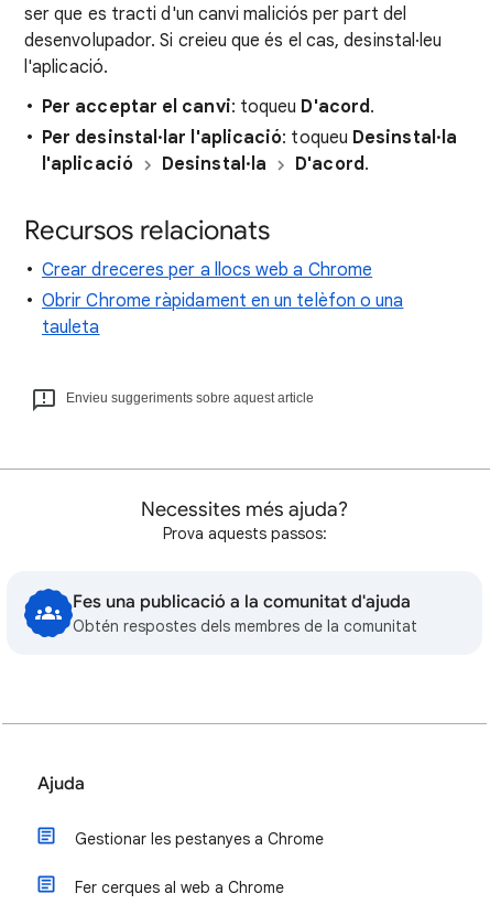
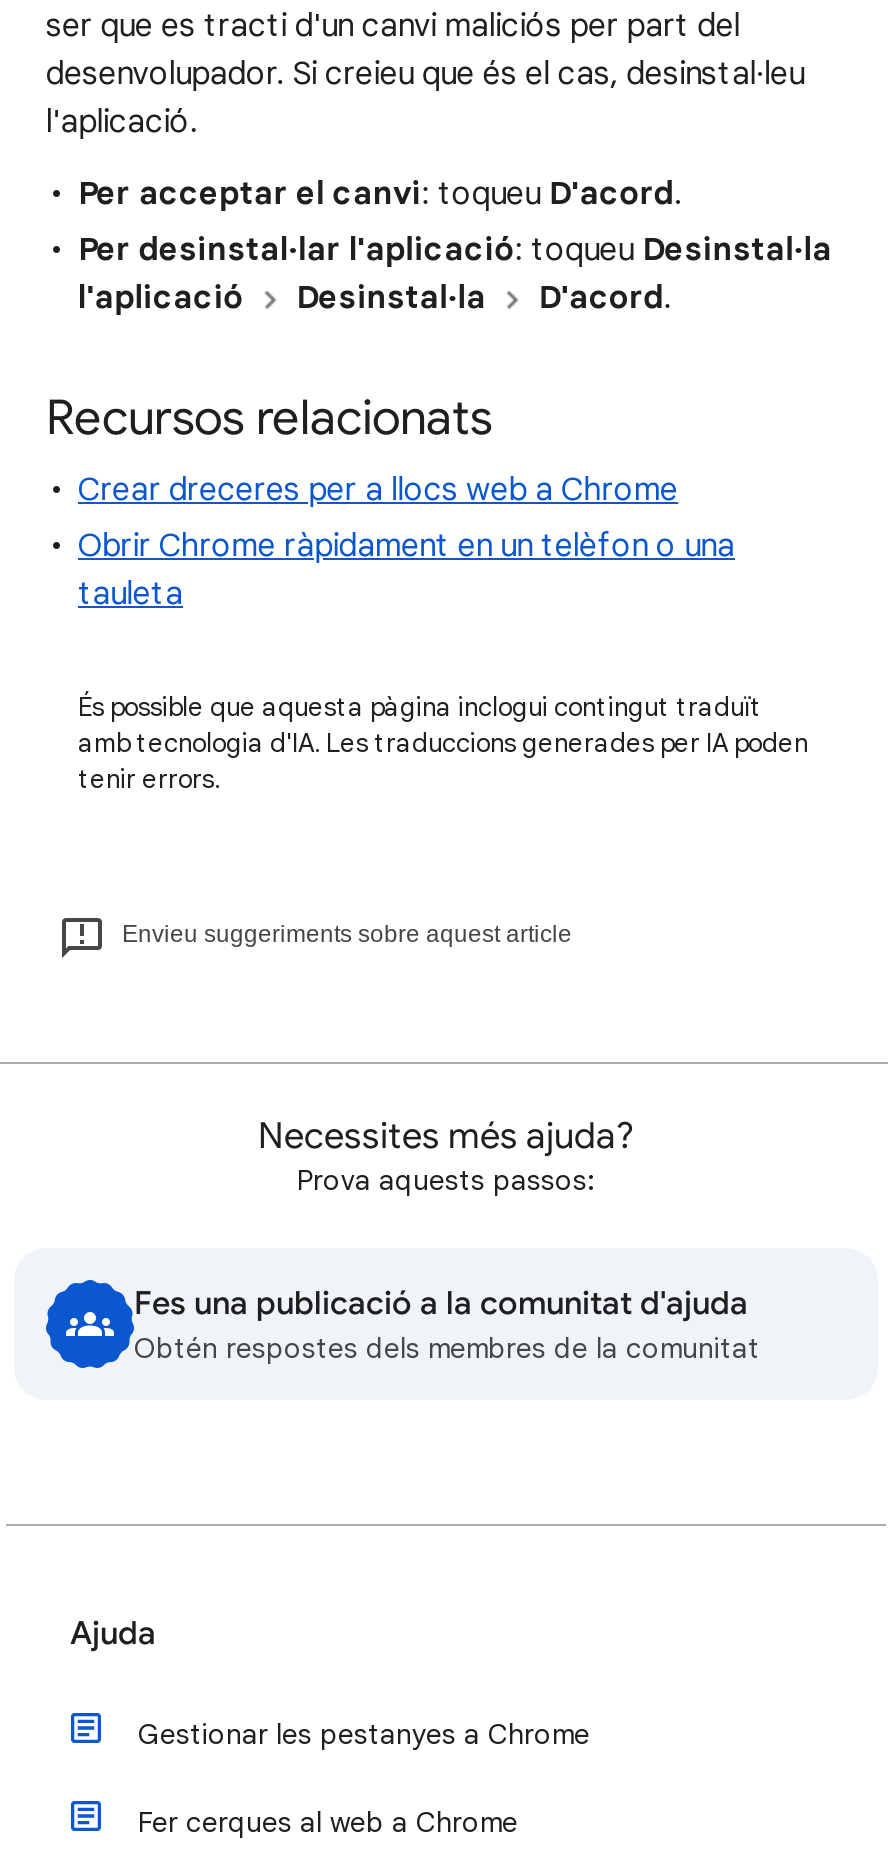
none -> [78,690,808,796] És possible que aquesta pàgina inclogui contingut traduït | amb tecnologia d'IA. Les traduccions generades per IA poden | tenir errors.

